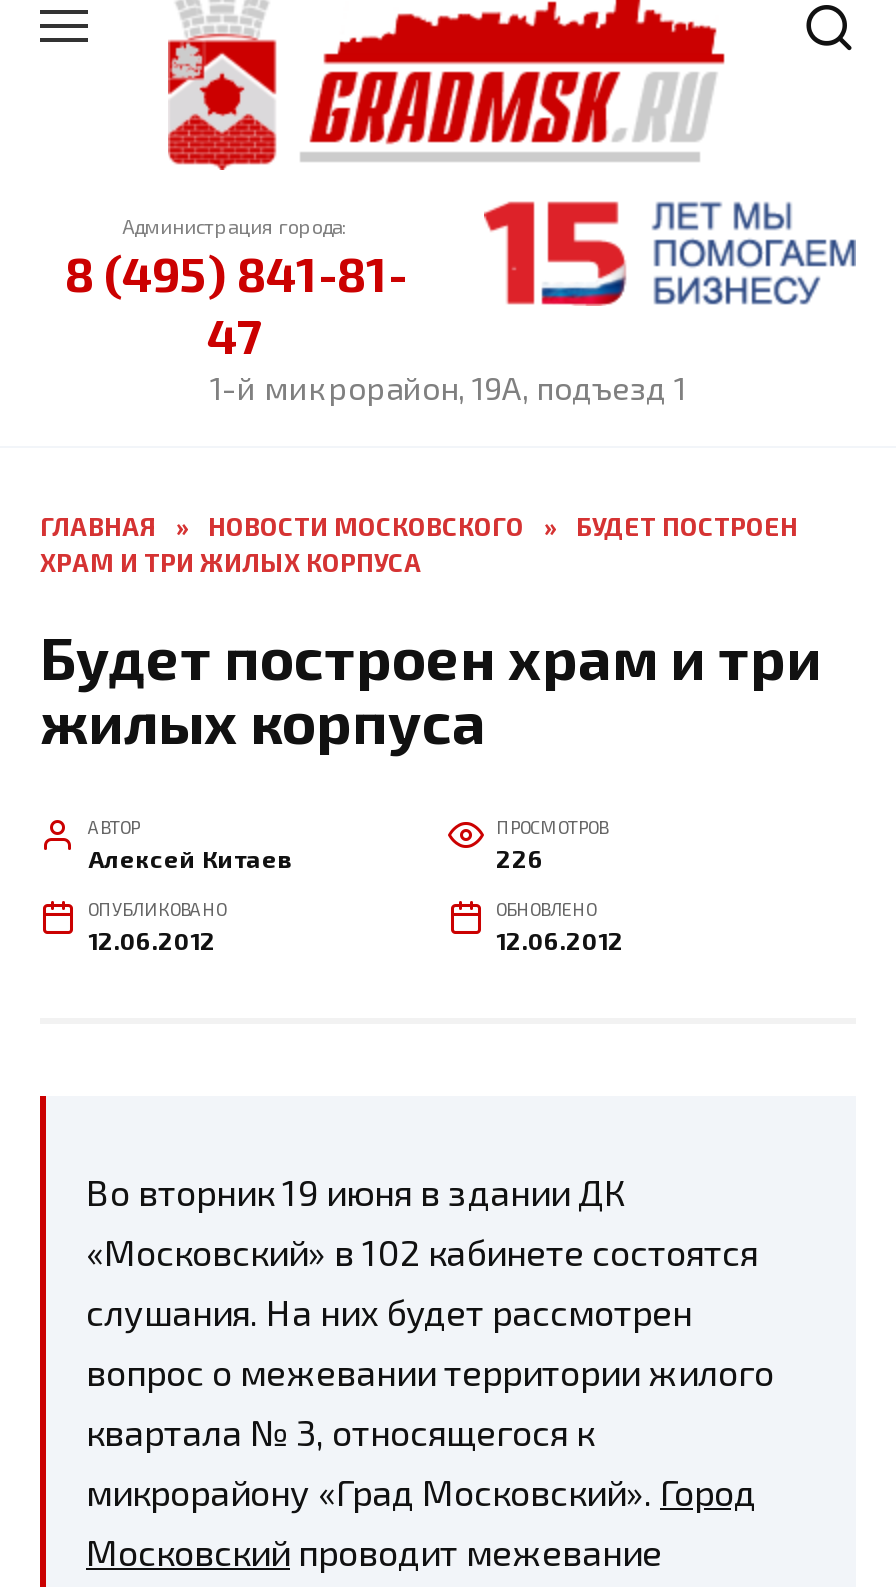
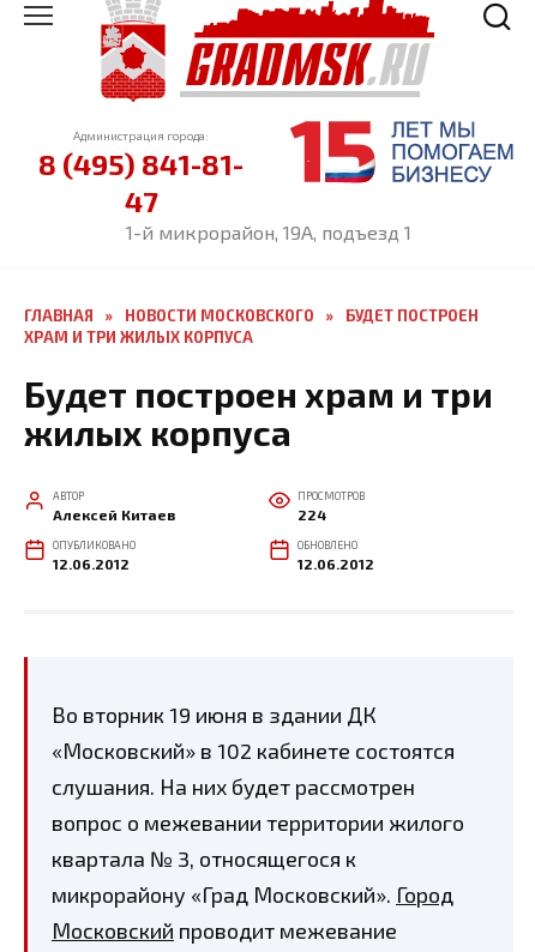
[496,843,544,871] 226 -> [297,505,326,522] 224

